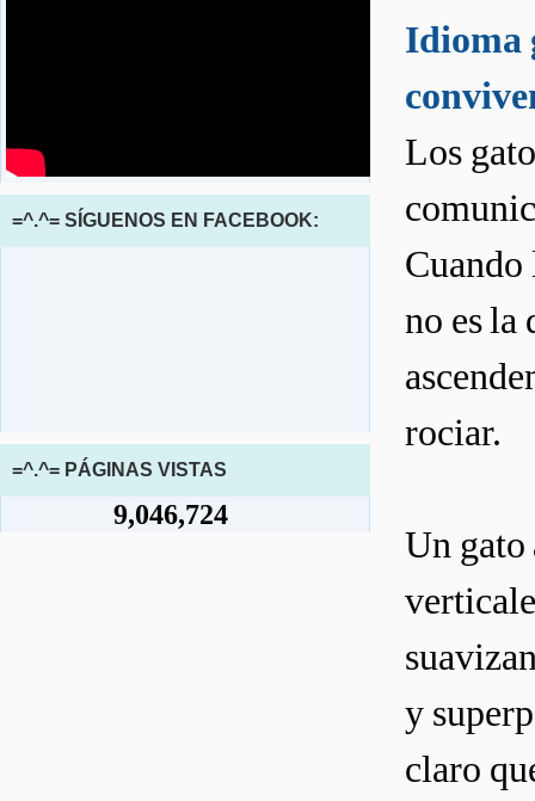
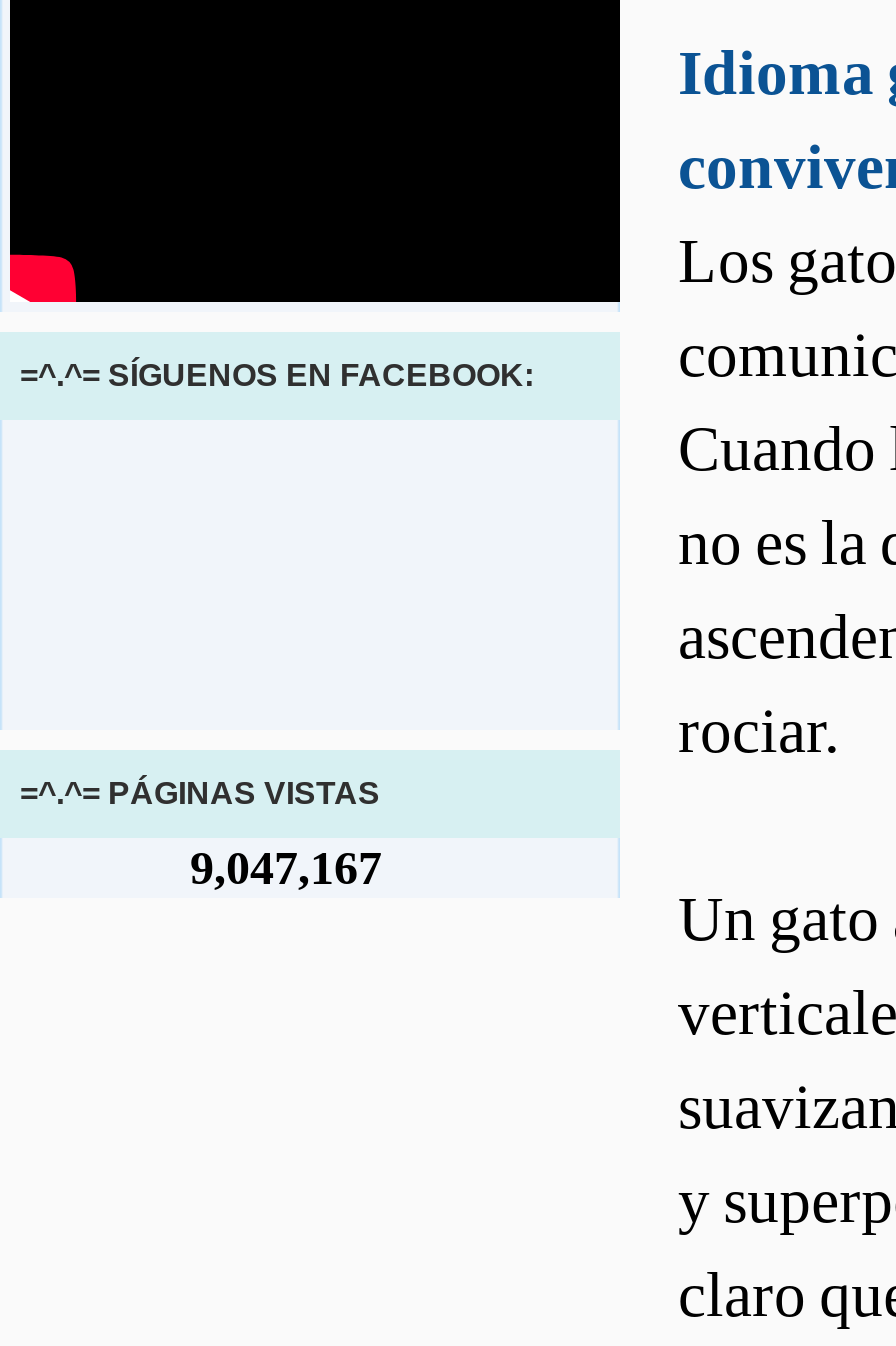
[113,499,228,530] 9,046,724 -> [190,842,382,894] 9,047,167

